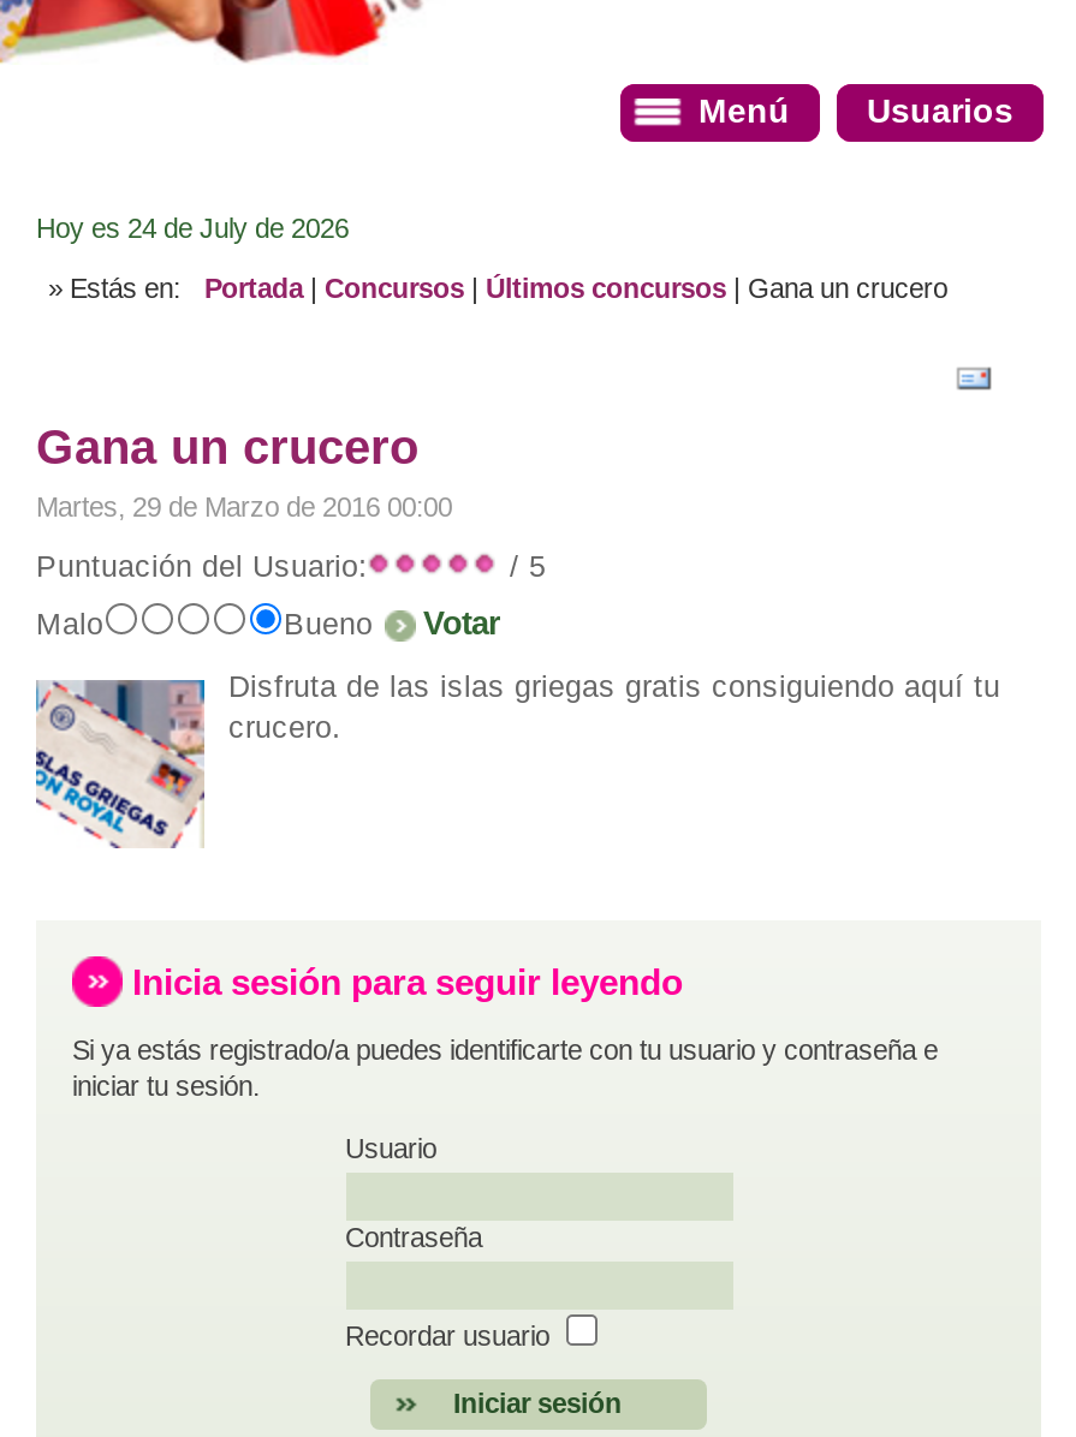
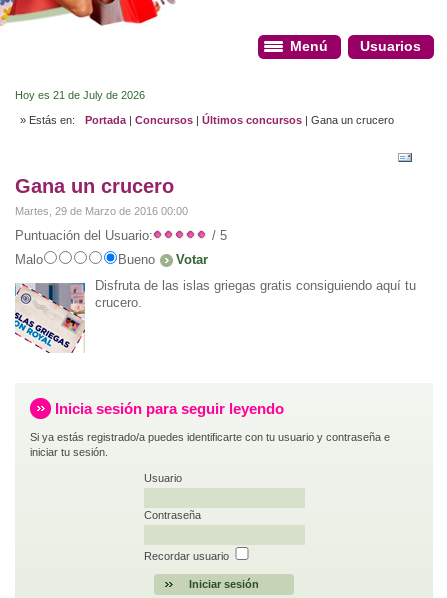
[36,214,349,242] Hoy es 24 de July de 2026 -> [15,89,145,101] Hoy es 21 de July de 2026

